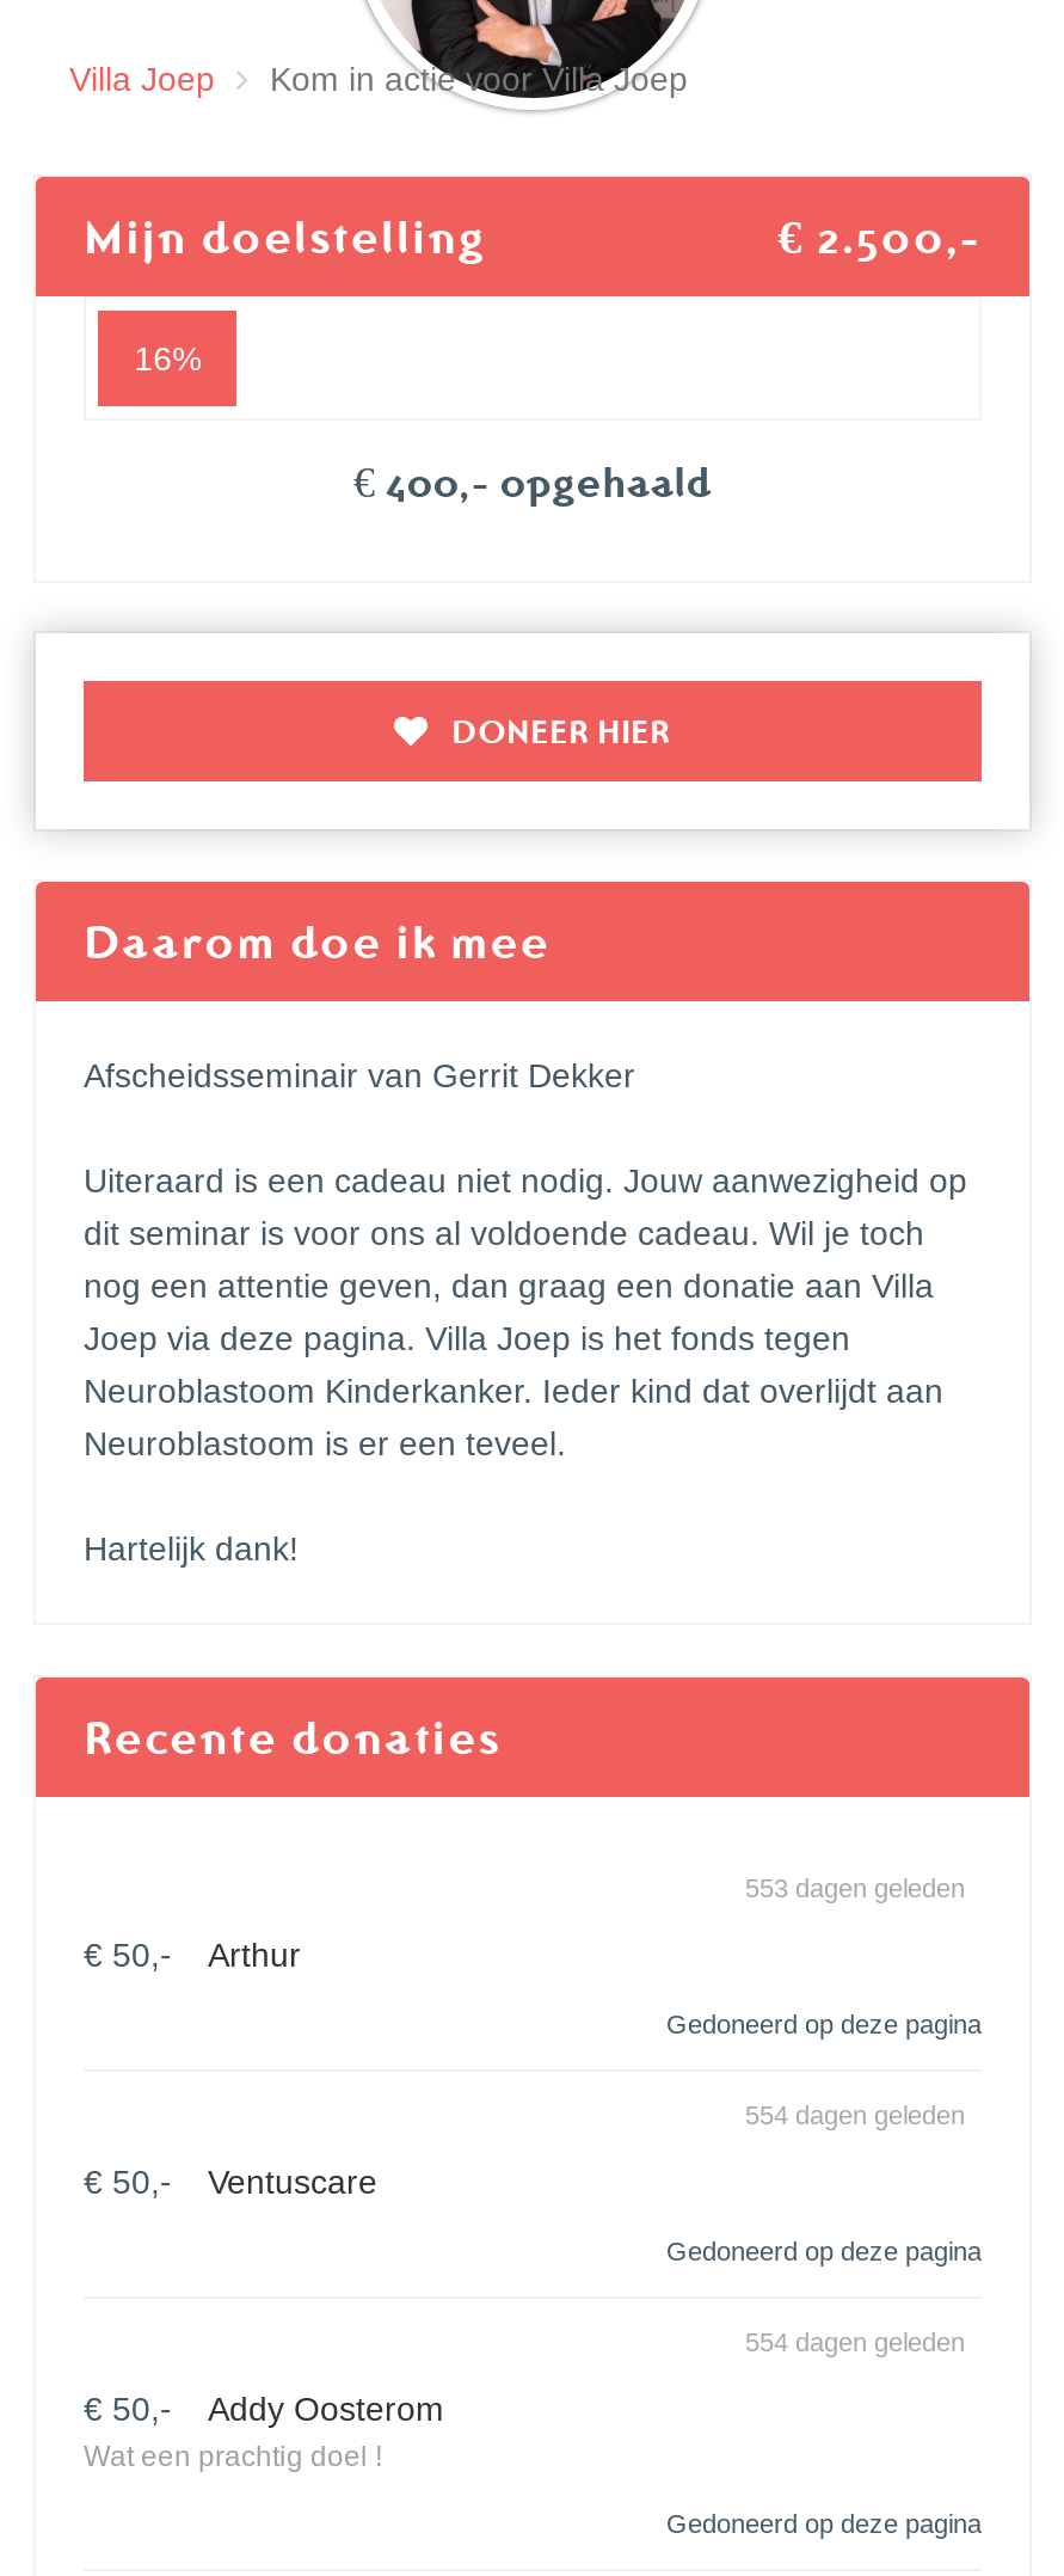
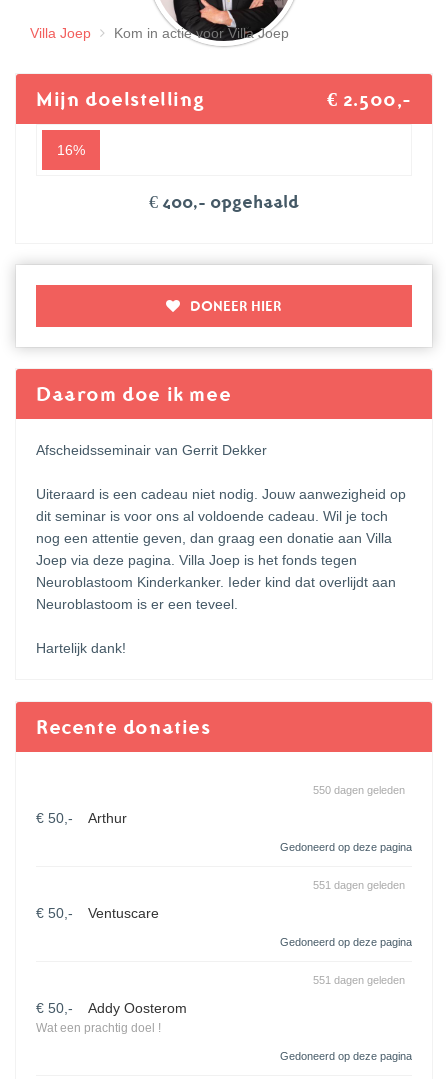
[745,1873,965,1902] 553 dagen geleden -> [313,784,405,796] 550 dagen geleden
[745,2100,965,2129] 554 dagen geleden -> [313,879,405,891] 551 dagen geleden
[745,2327,965,2356] 554 dagen geleden -> [313,974,405,986] 551 dagen geleden

